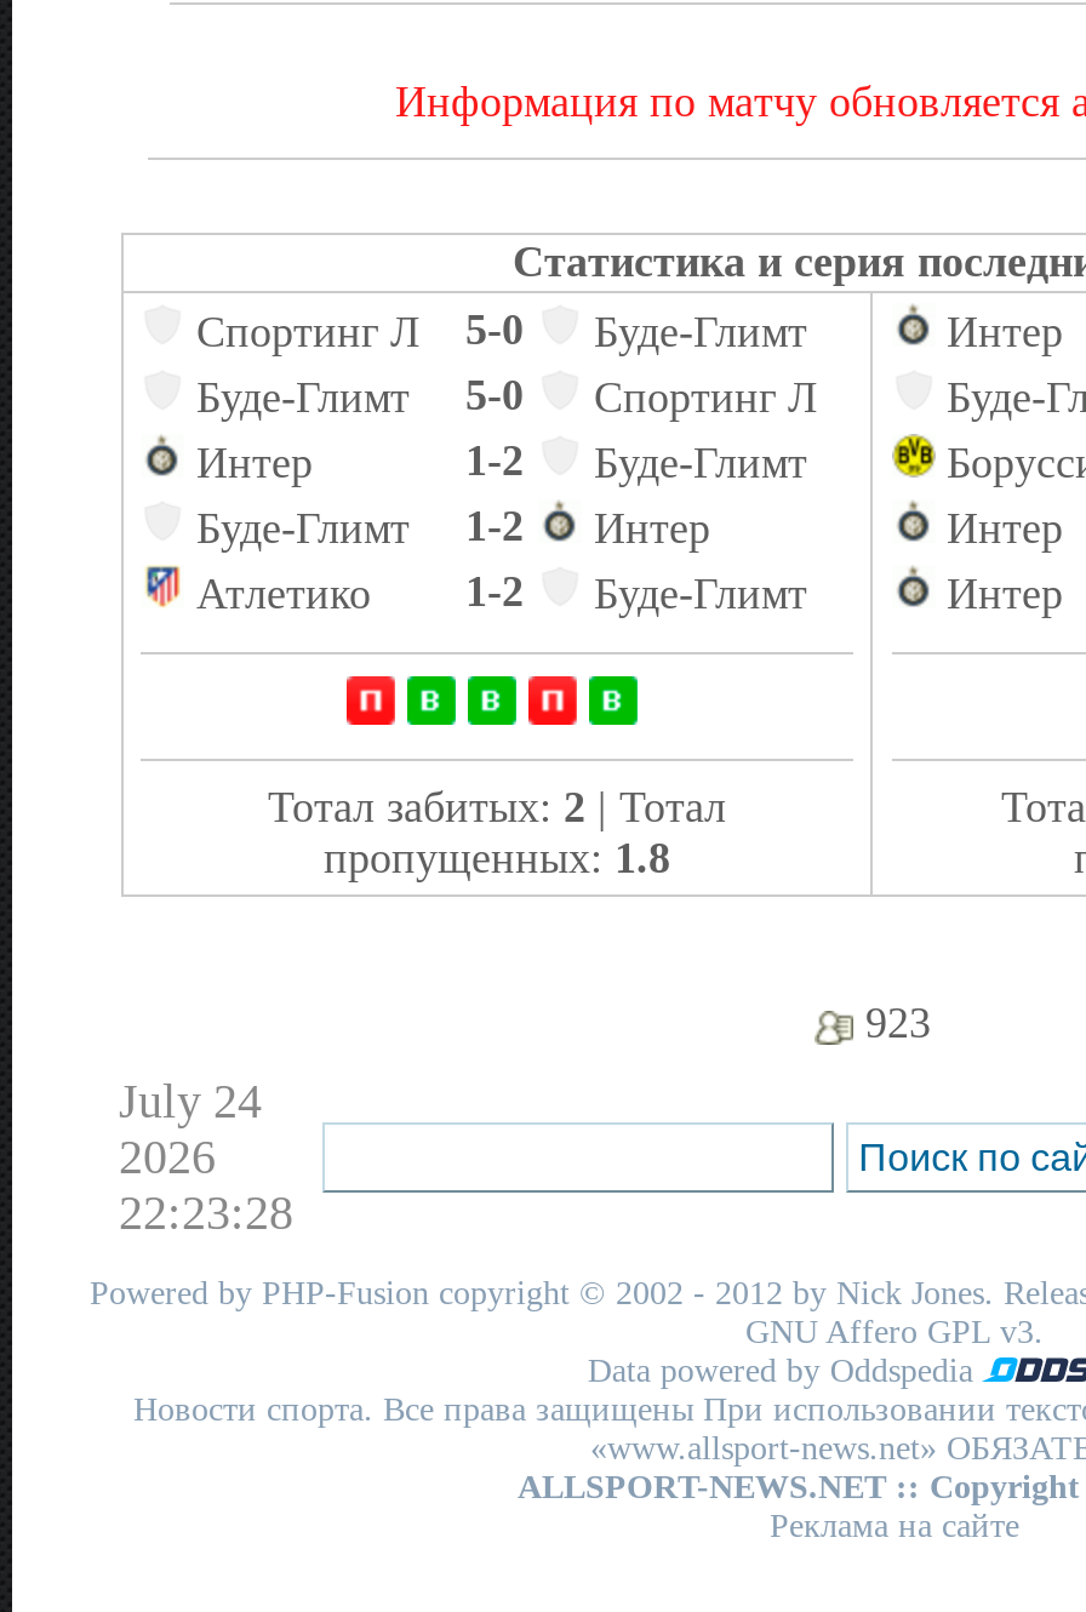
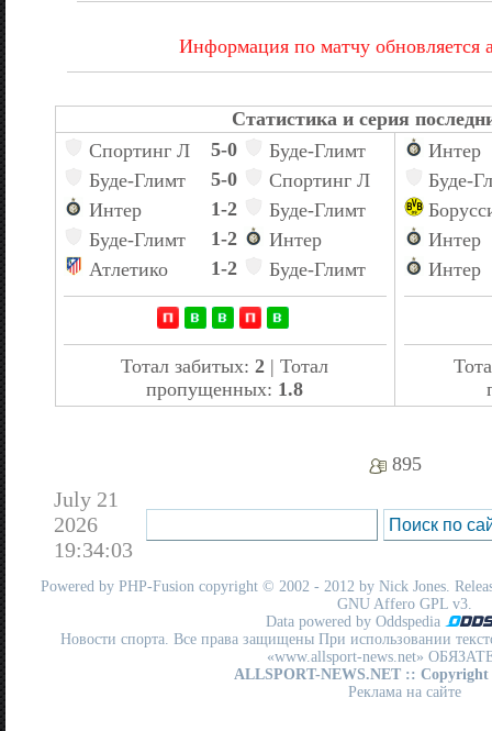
[853,998,931,1046] 923 -> [387,453,422,475] 895
[119,1073,262,1126] July 24 -> [54,486,119,511] July 21
[119,1184,293,1237] 22:23:28 -> [54,537,133,561] 19:34:03

